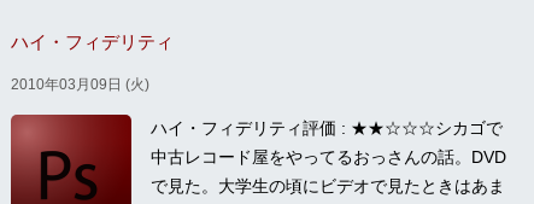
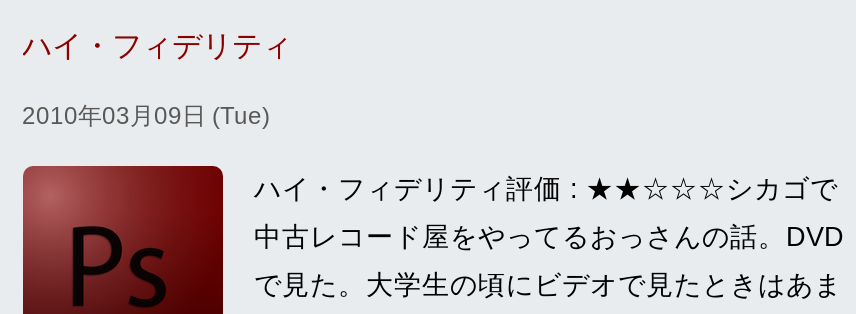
[10,76,149,93] 2010年03月09日 (火) -> [22,102,270,130] 2010年03月09日 (Tue)

